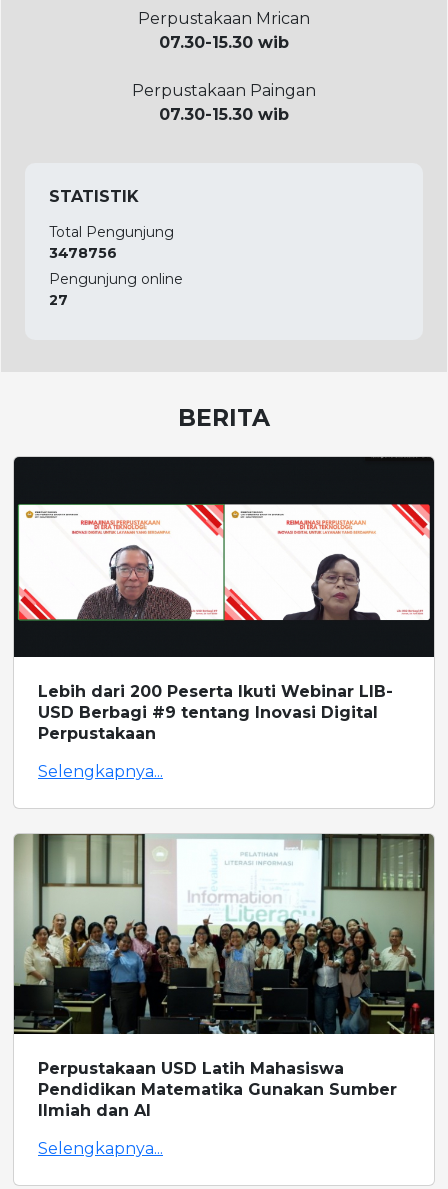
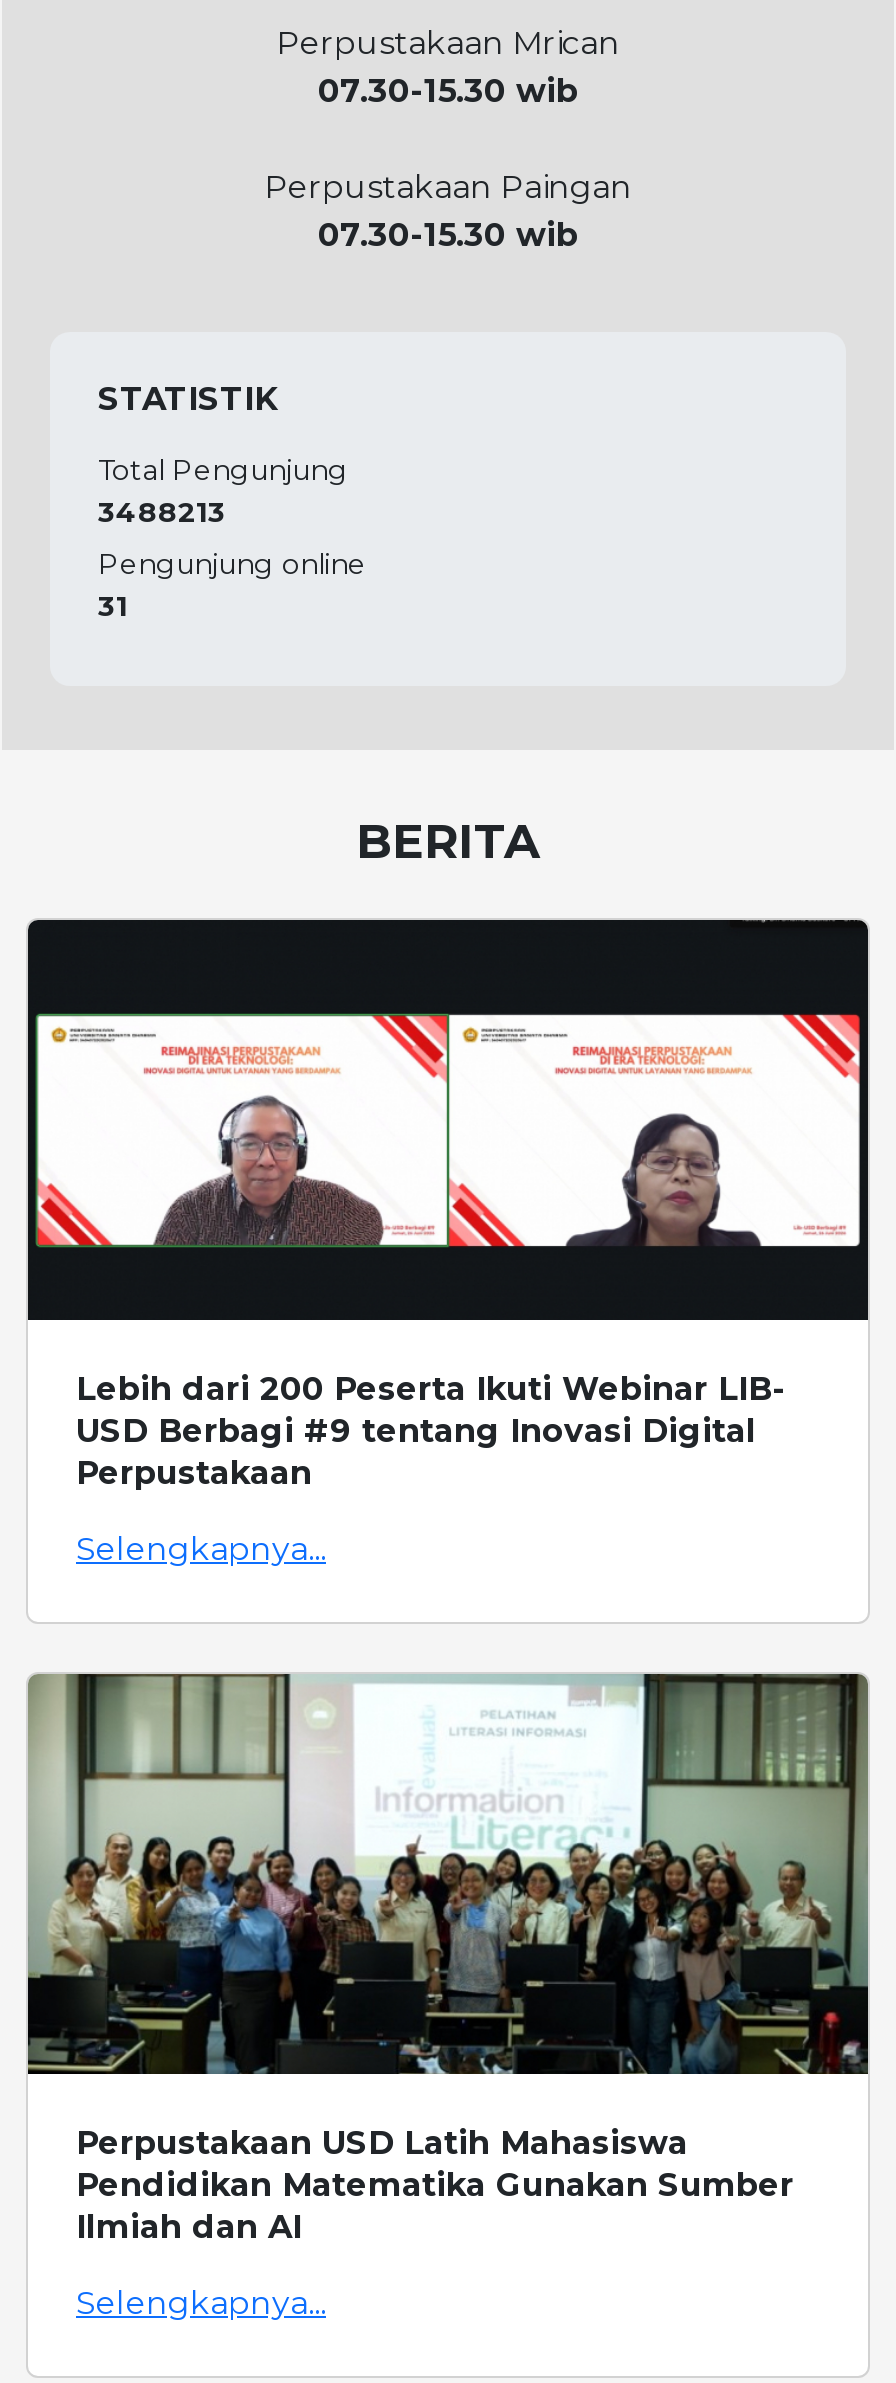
[49,244,117,262] 3478756 -> [98,495,226,531] 3488213
[49,291,68,309] 27 -> [98,589,128,625] 31

